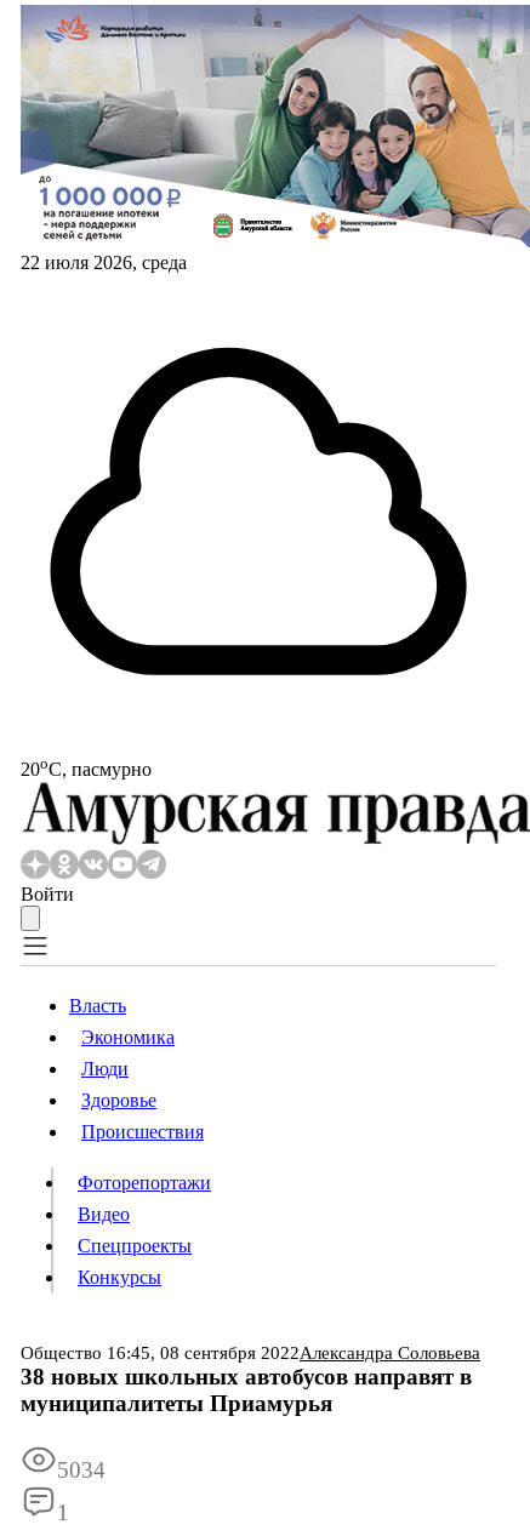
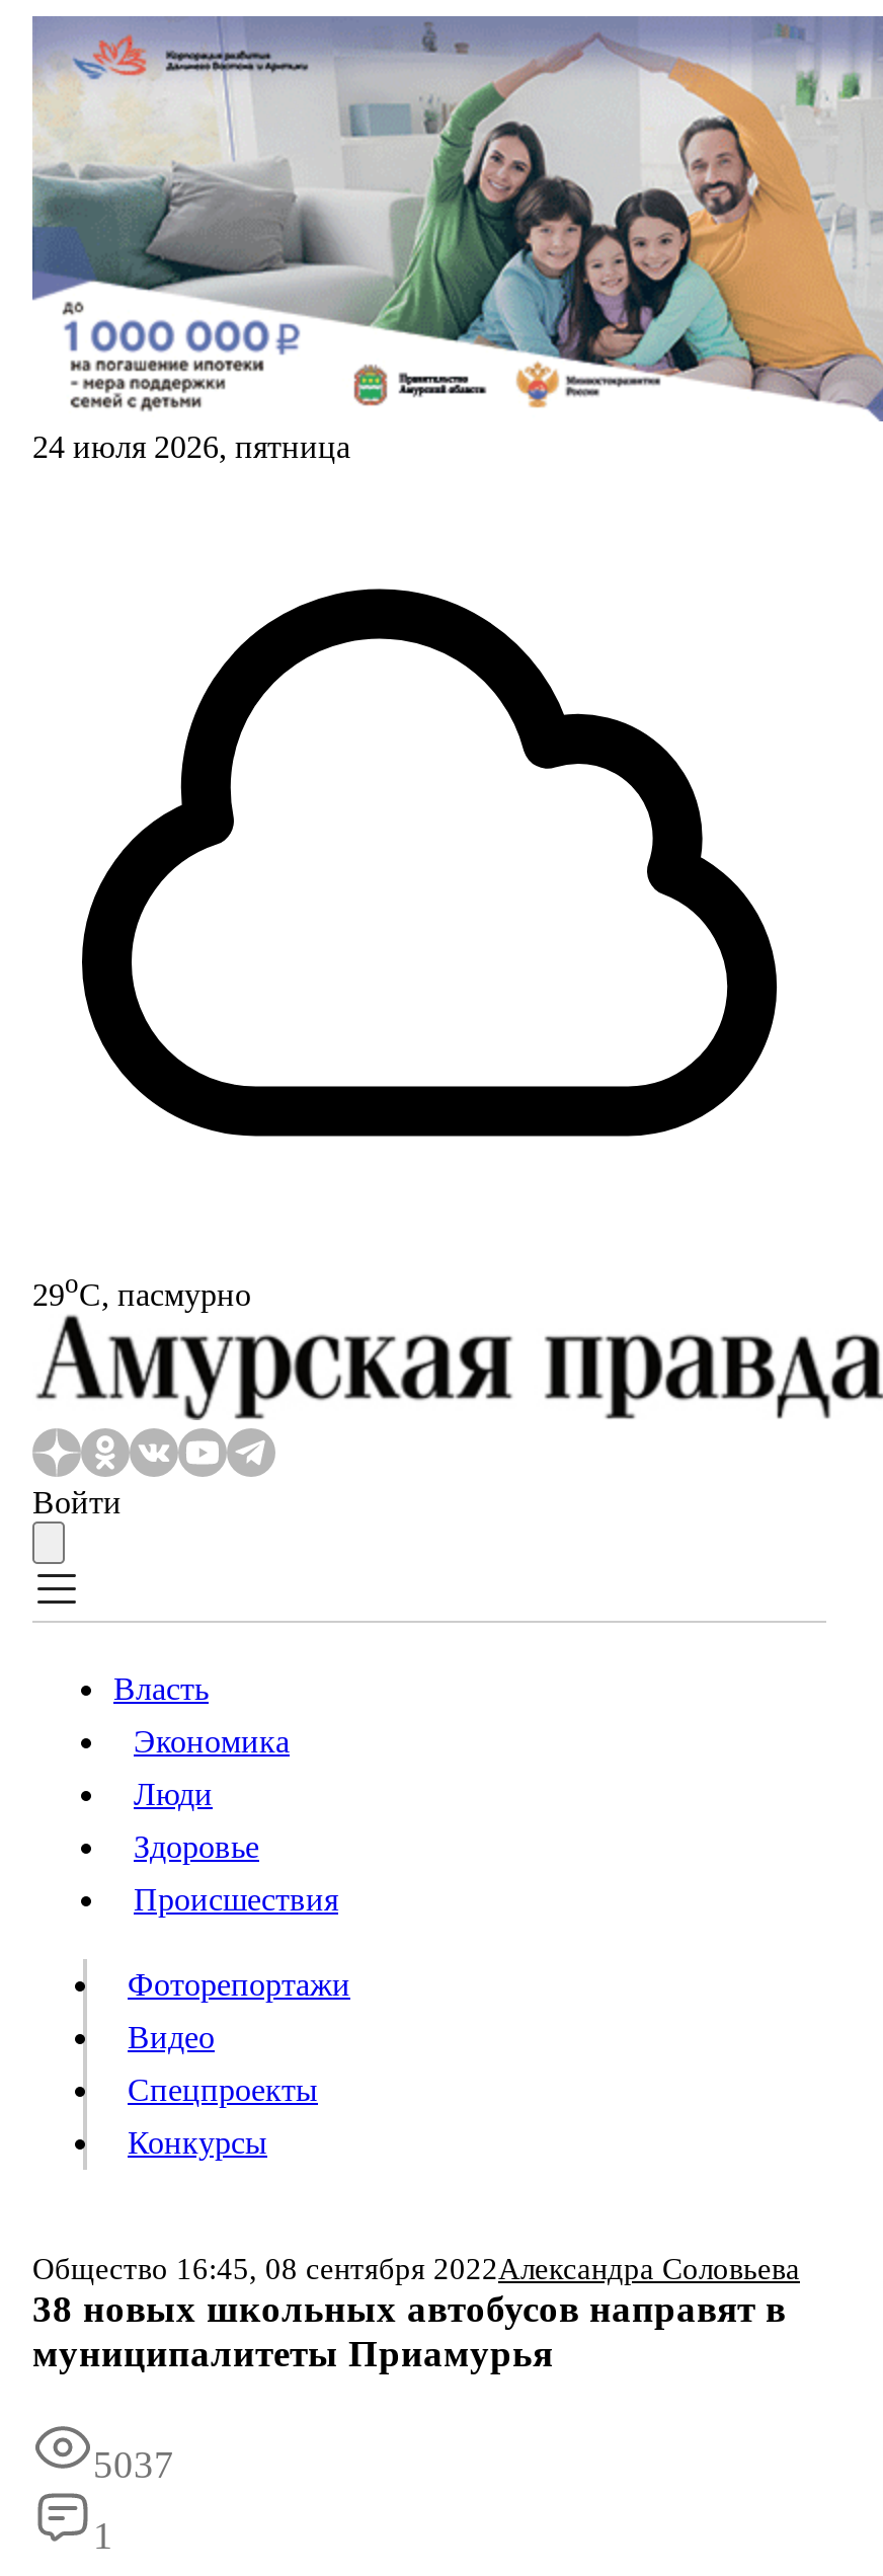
[21,252,187,273] 22 июля 2026, среда -> [32,430,350,464] 24 июля 2026, пятница
[21,754,152,780] 20oС, пасмурно -> [32,1268,251,1311] 29oС, пасмурно
[57,1458,106,1483] 5034 -> [93,2444,174,2486] 5037

